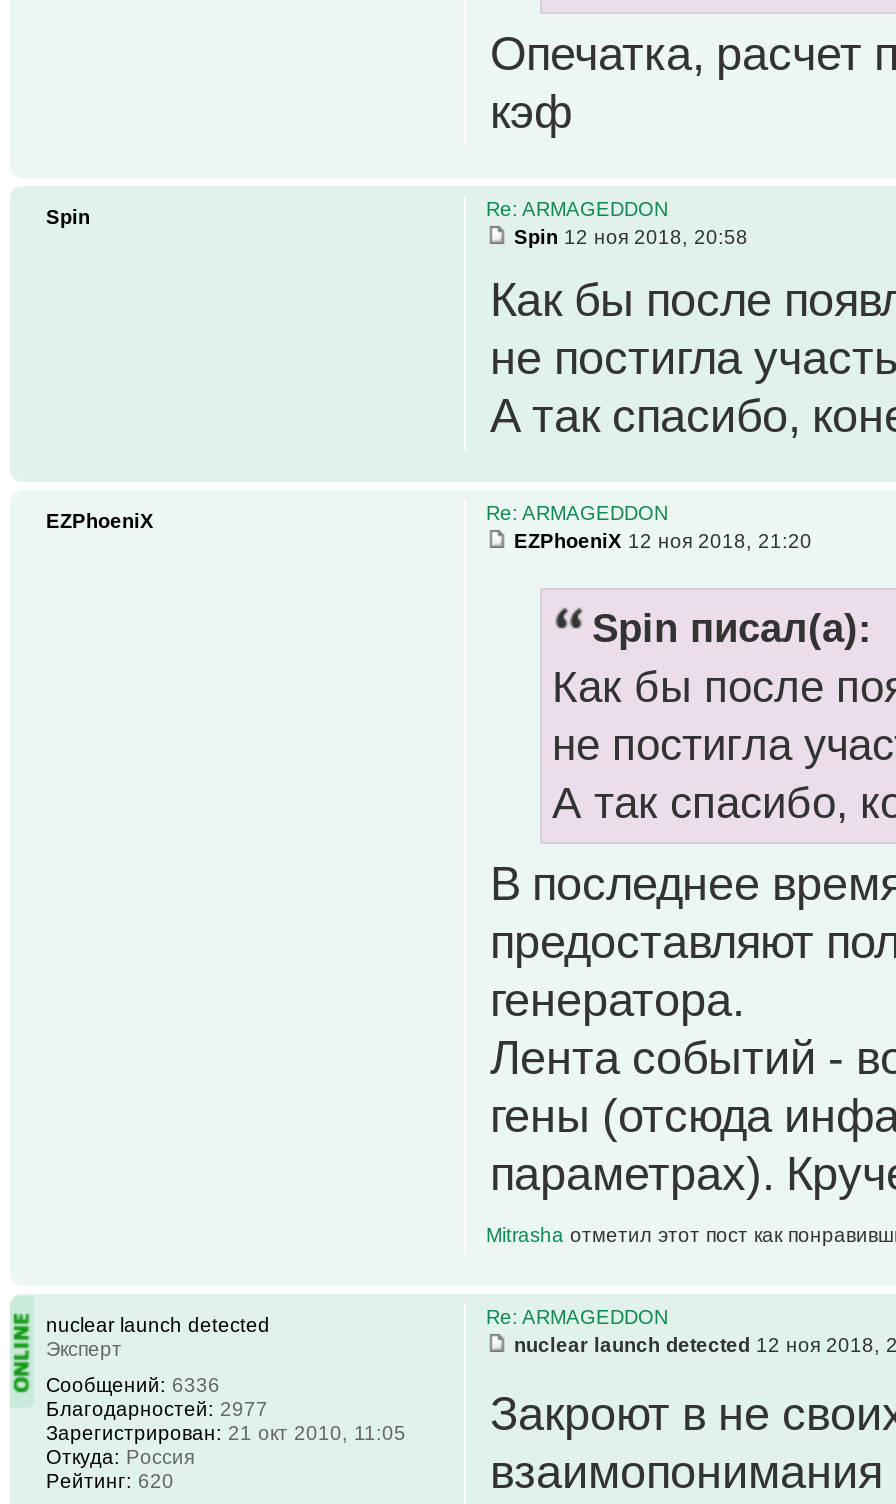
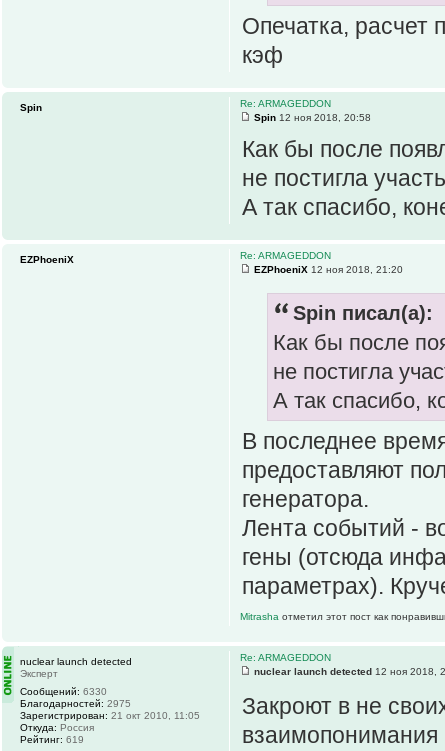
[46,1374,220,1396] Сообщений: 6336 -> [20,686,107,697] Сообщений: 6330
[46,1398,268,1420] Благодарностей: 2977 -> [20,698,131,709] Благодарностей: 2975
[46,1470,174,1492] Рейтинг: 620 -> [20,734,84,745] Рейтинг: 619

